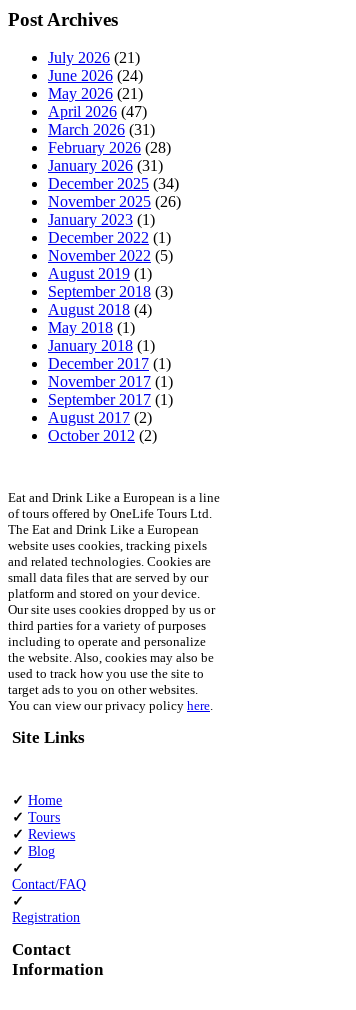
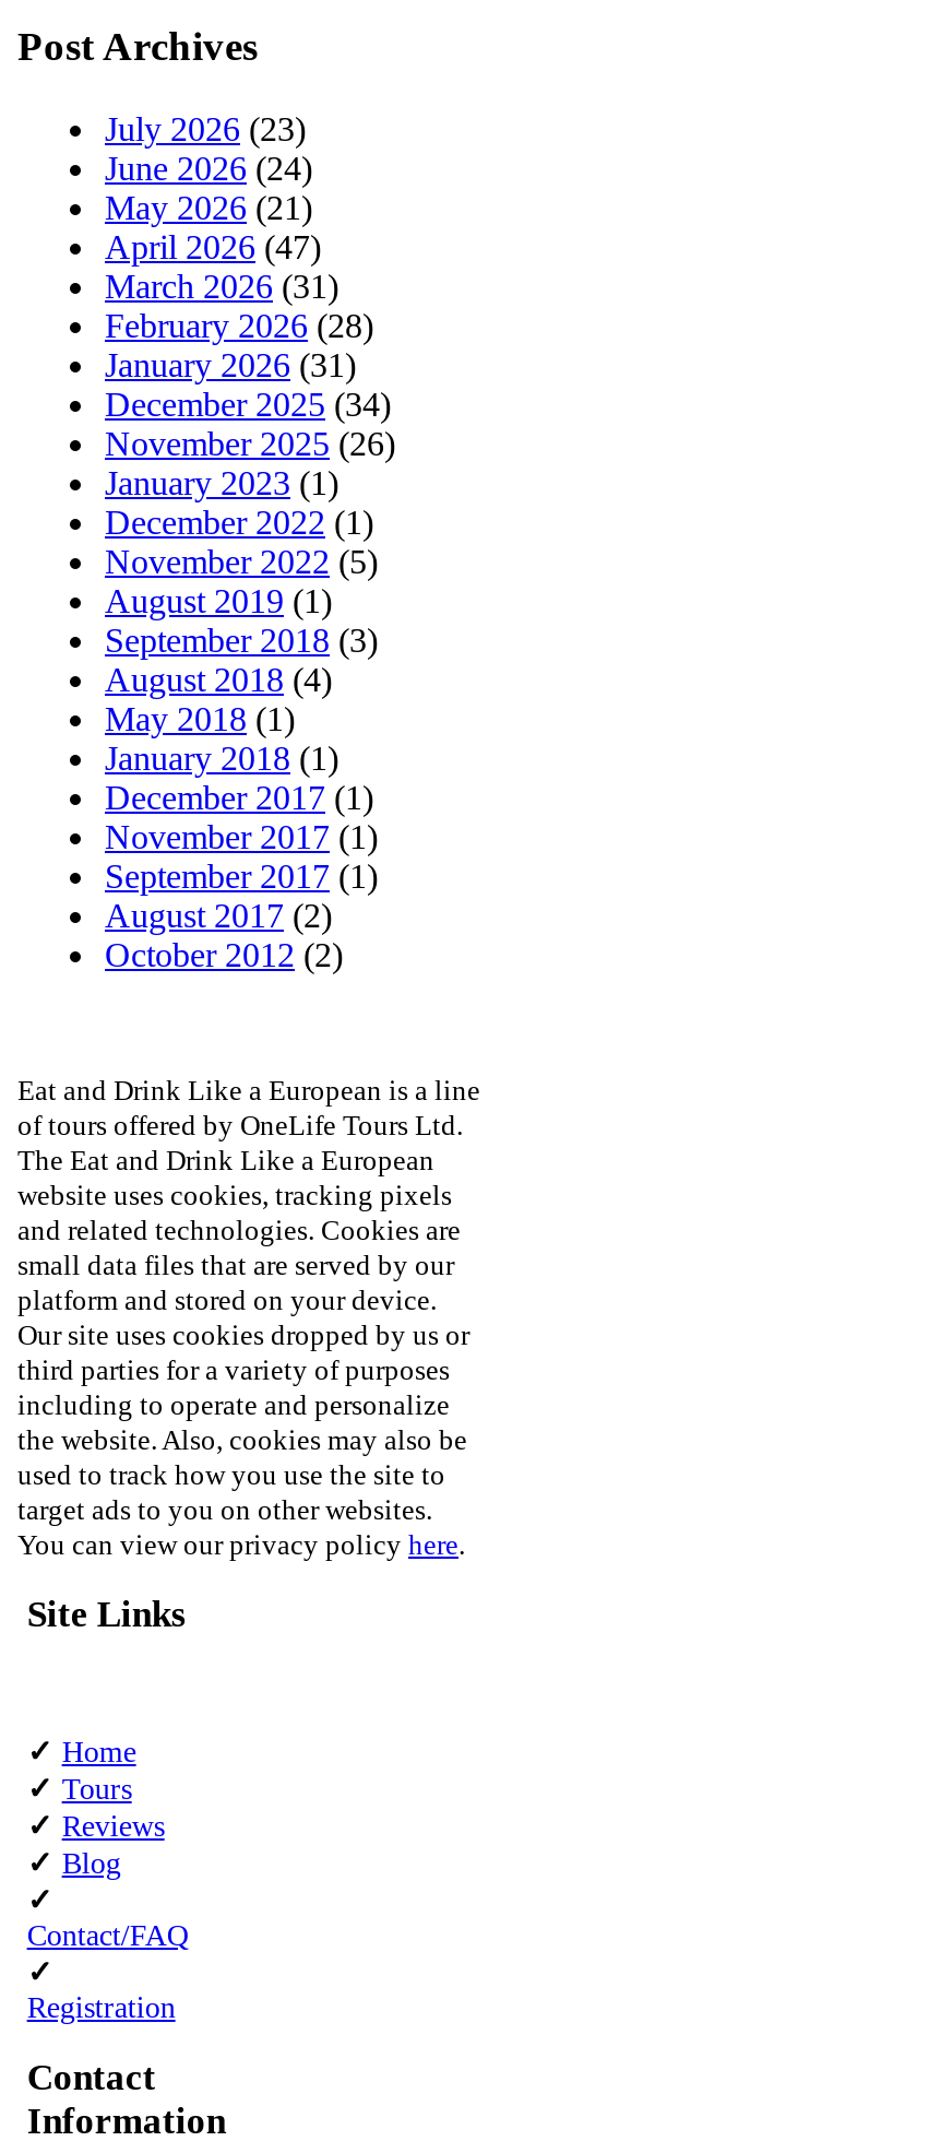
[48,49,140,66] July 2026 (21) -> [105,111,306,148] July 2026 (23)

